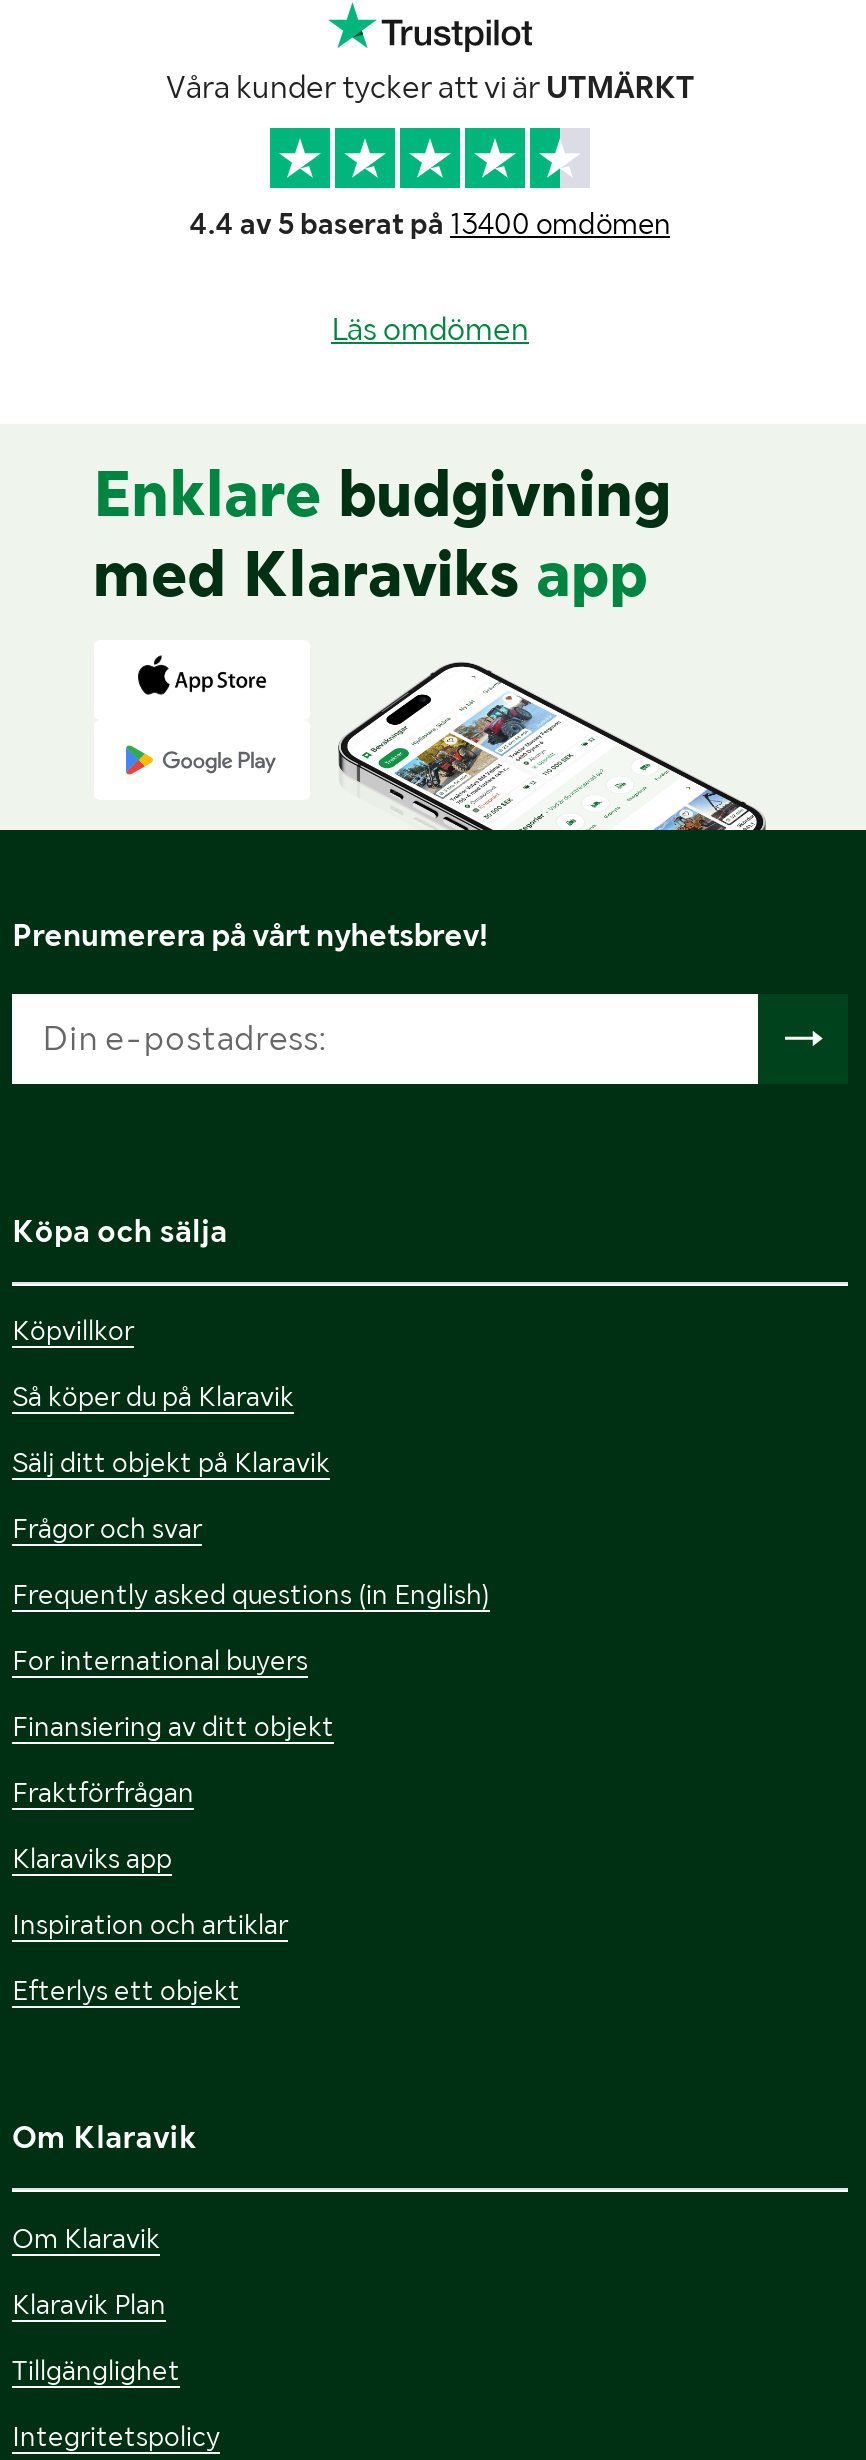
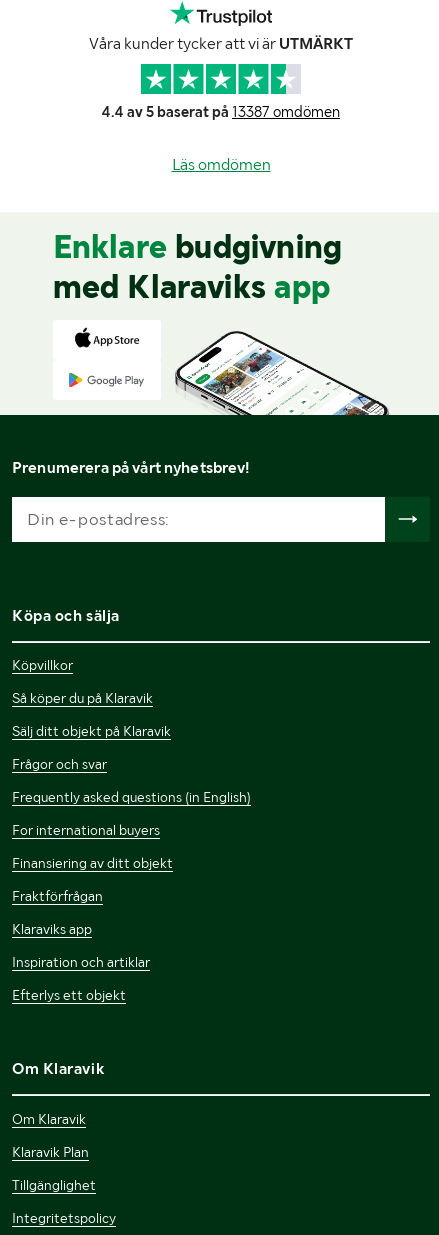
[190,205,670,241] 4.4 av 5 baserat på 13400 omdömen -> [102,103,340,121] 4.4 av 5 baserat på 13387 omdömen

